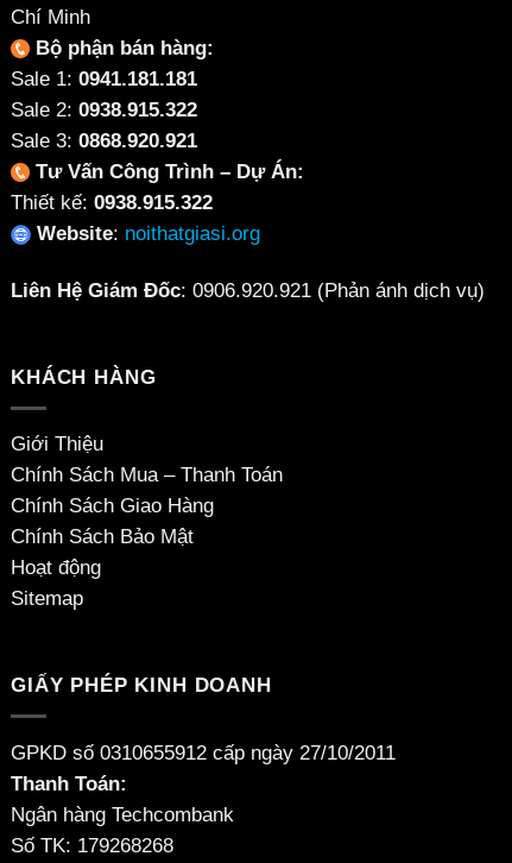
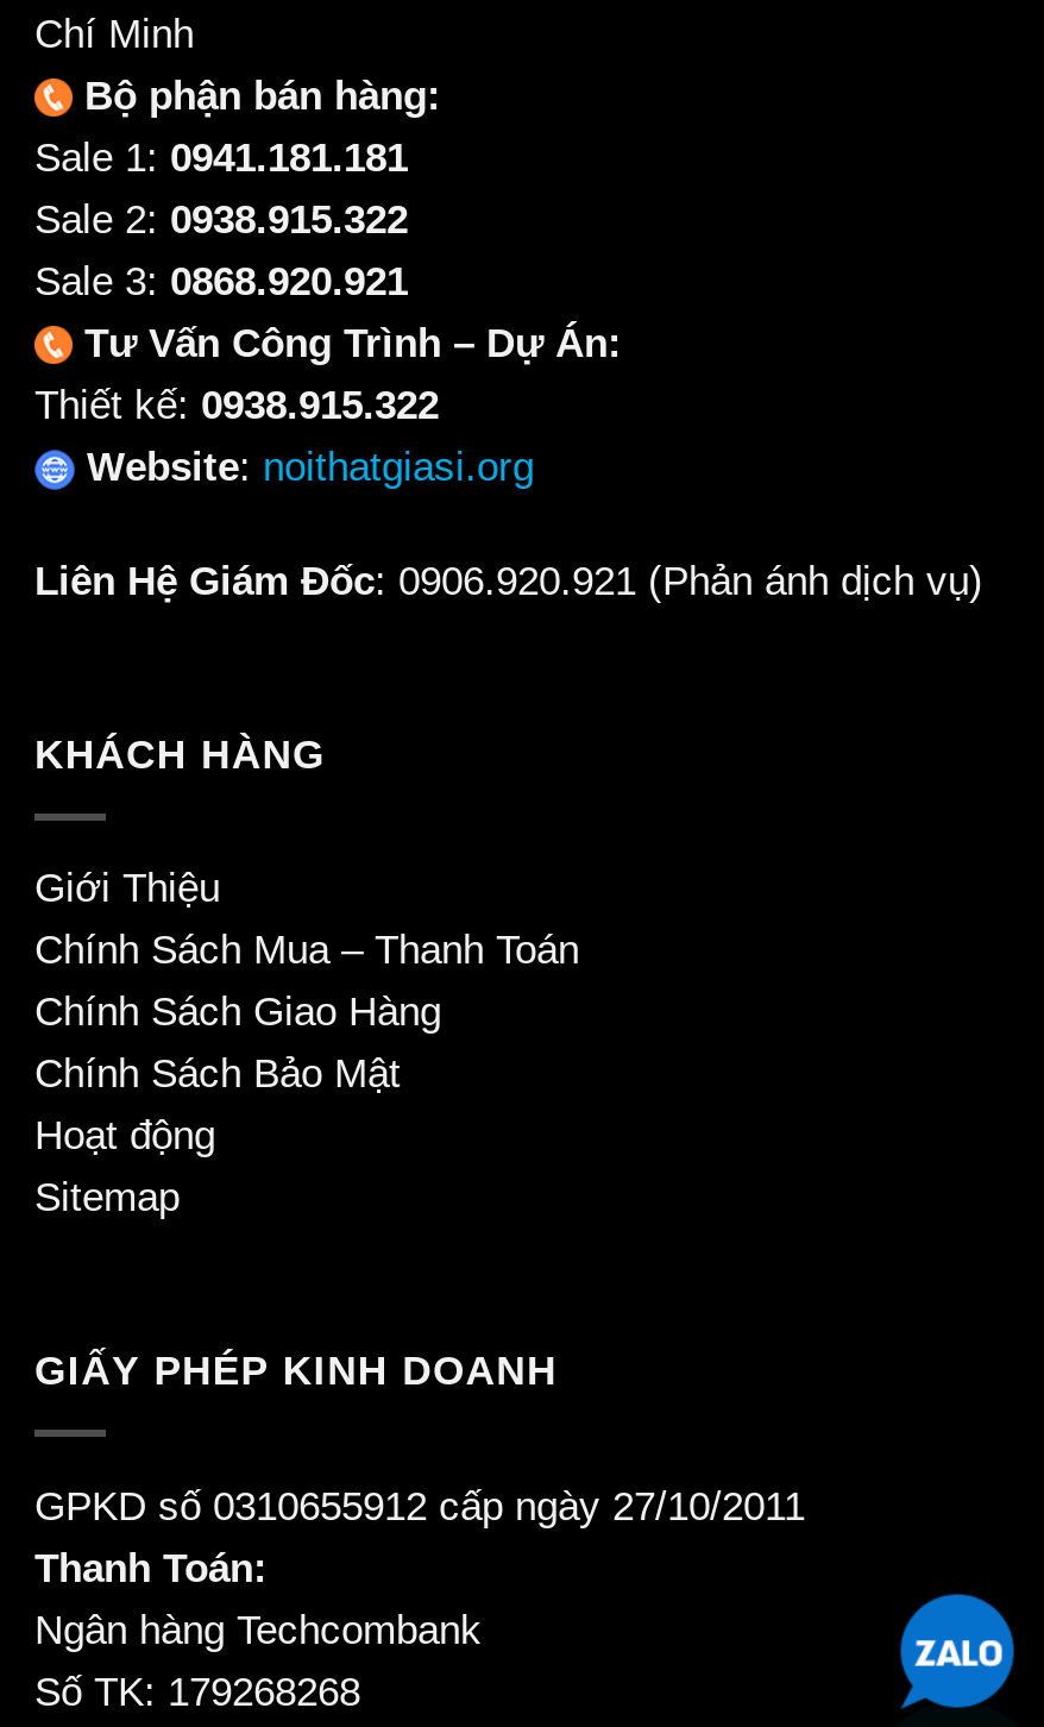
none -> [898,1591,1017,1710] [image]

